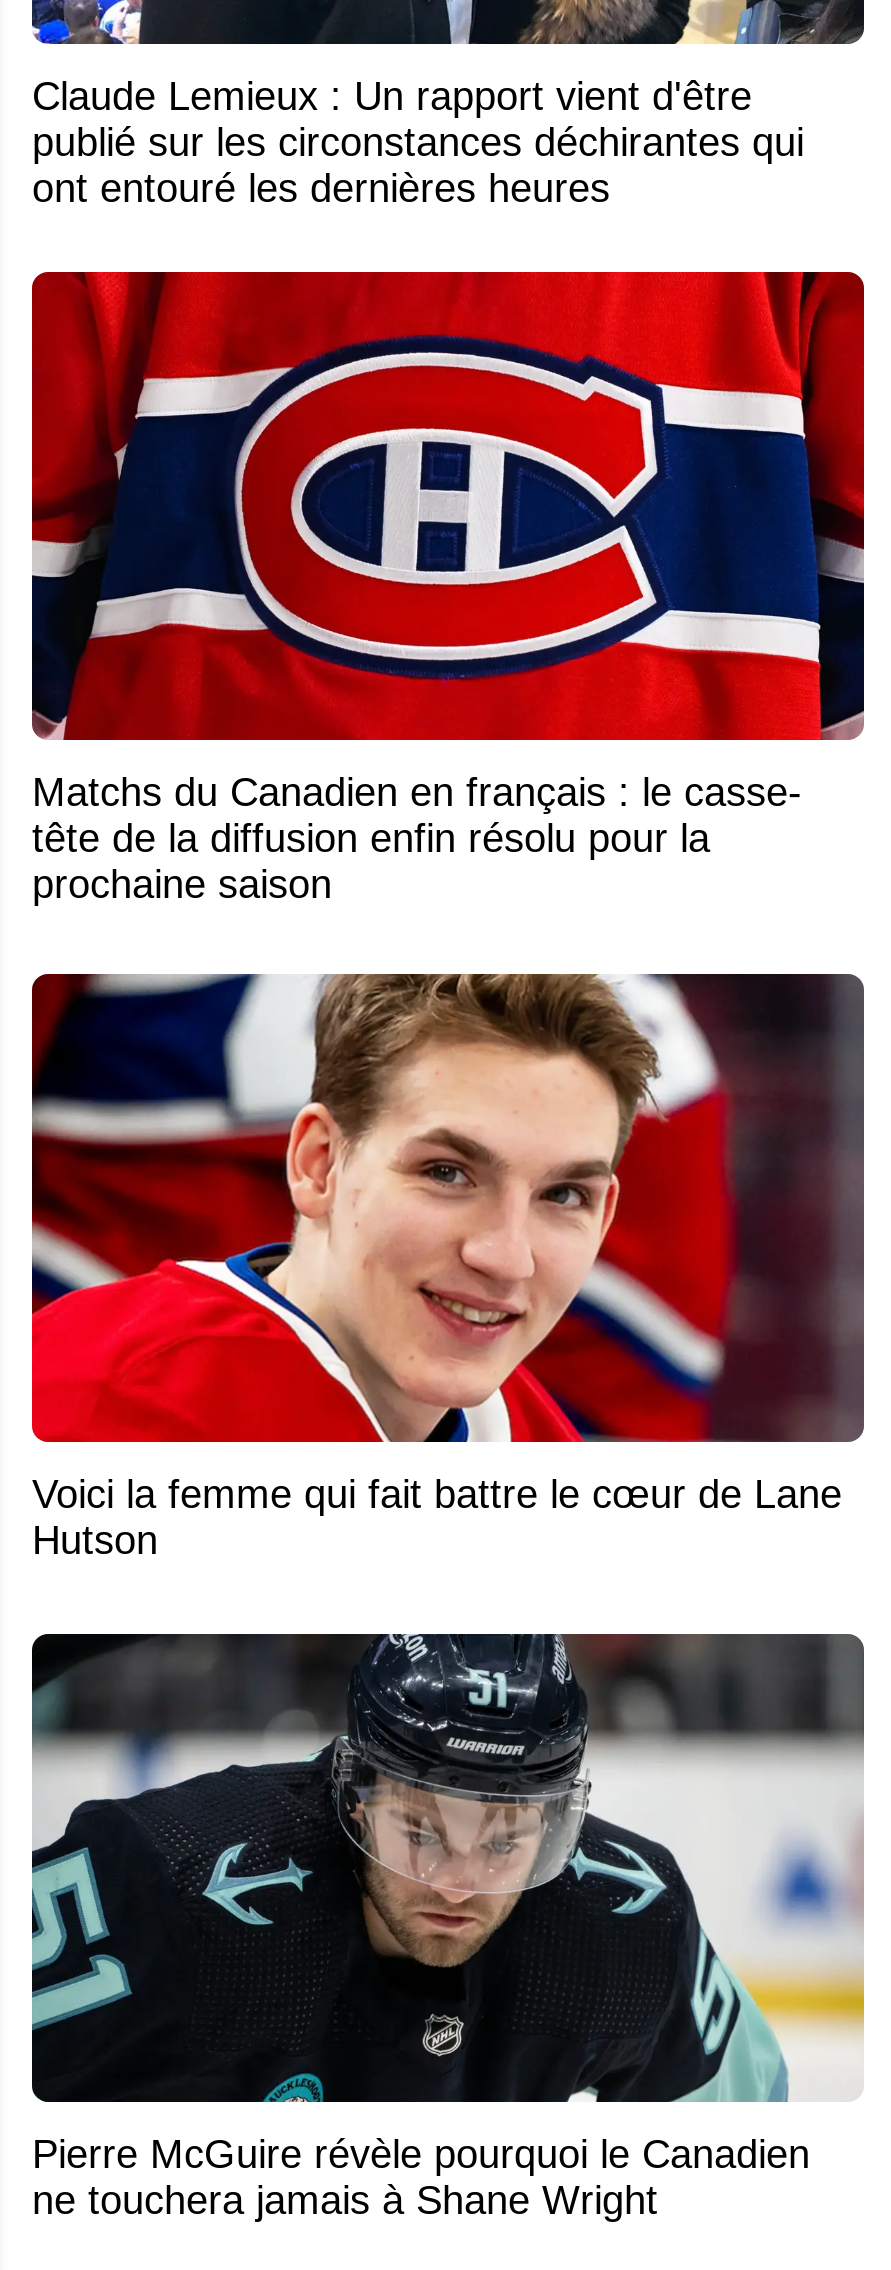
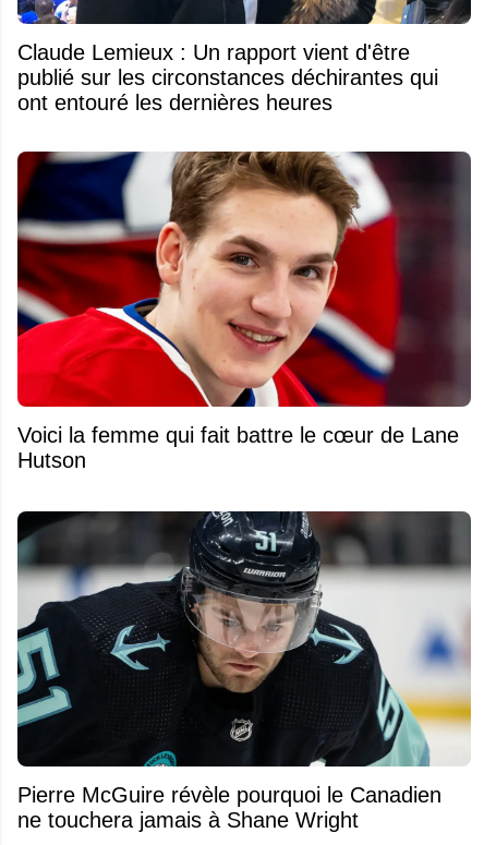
[30,270,866,906] [image] | Matchs du Canadien en français : le casse- | tête de la diffusion enfin résolu pour la | prochaine saison -> none

